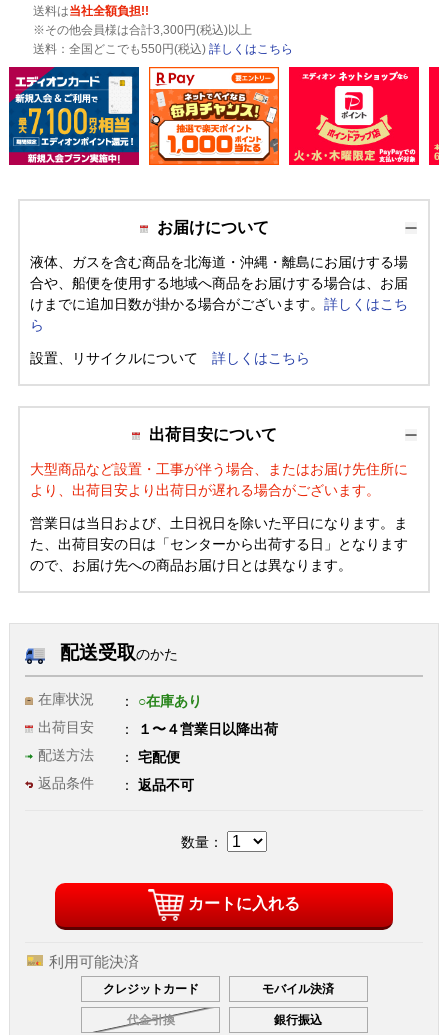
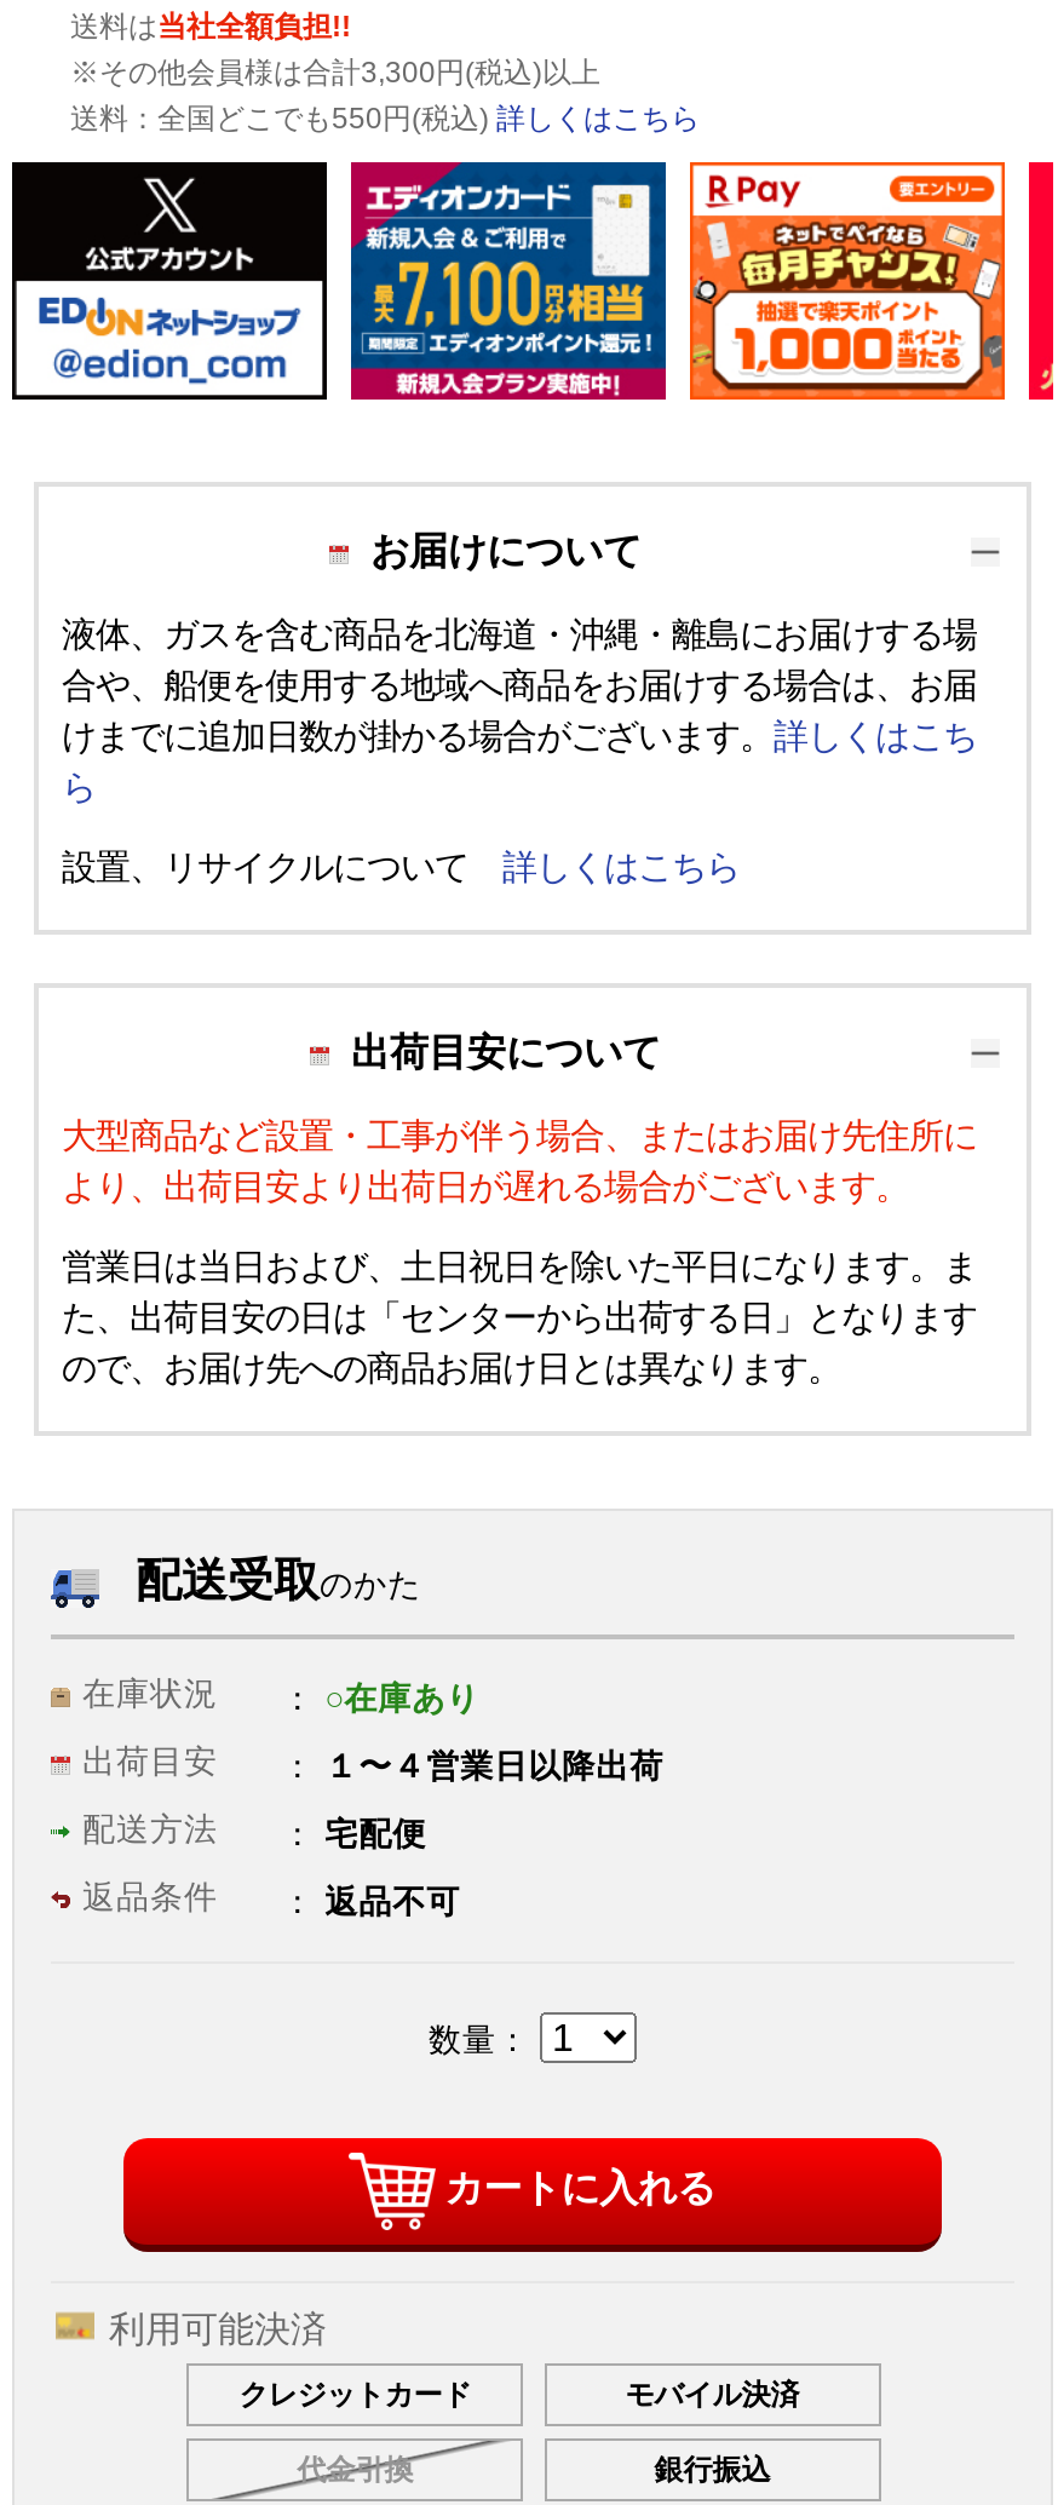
[8,66,140,166] [image] -> [10,160,329,402] [image]
[148,66,280,165] [image] -> [349,160,668,400] [image]
[288,66,420,165] [image] -> [688,160,1007,400] [image]

